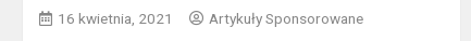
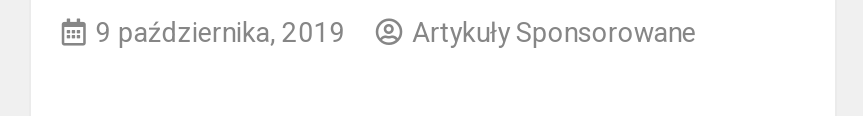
[58,10,173,27] 16 kwietnia, 2021 -> [96,16,346,48] 9 października, 2019

